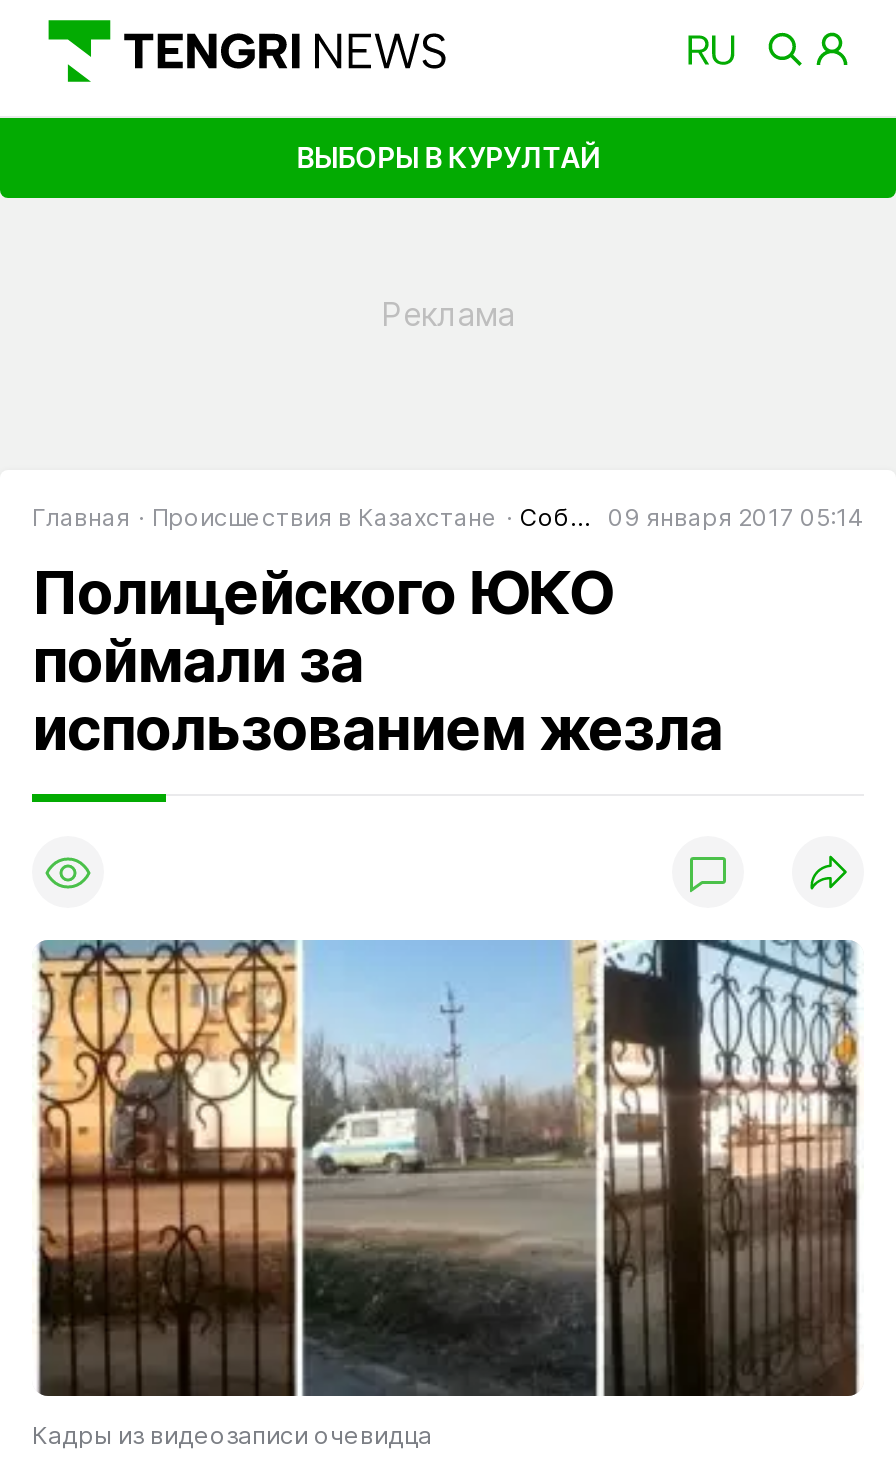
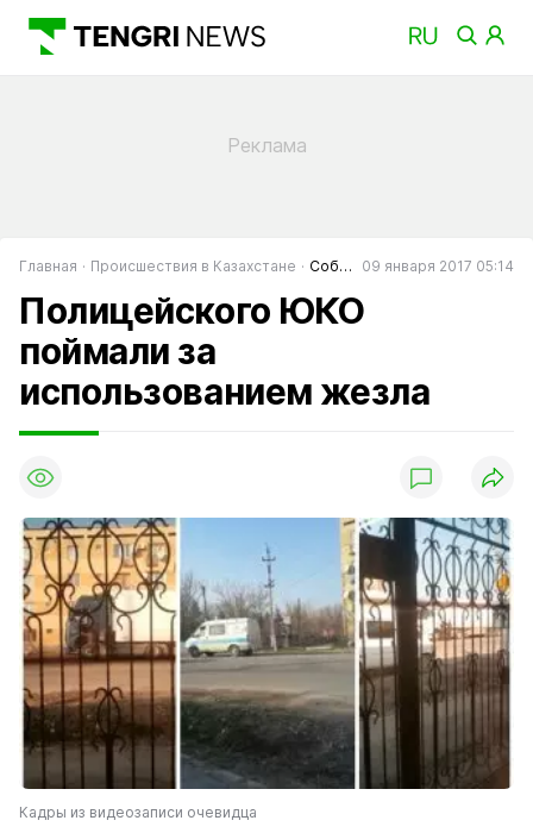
[296,139,600,173] ВЫБОРЫ В КУРУЛТАЙ -> none

